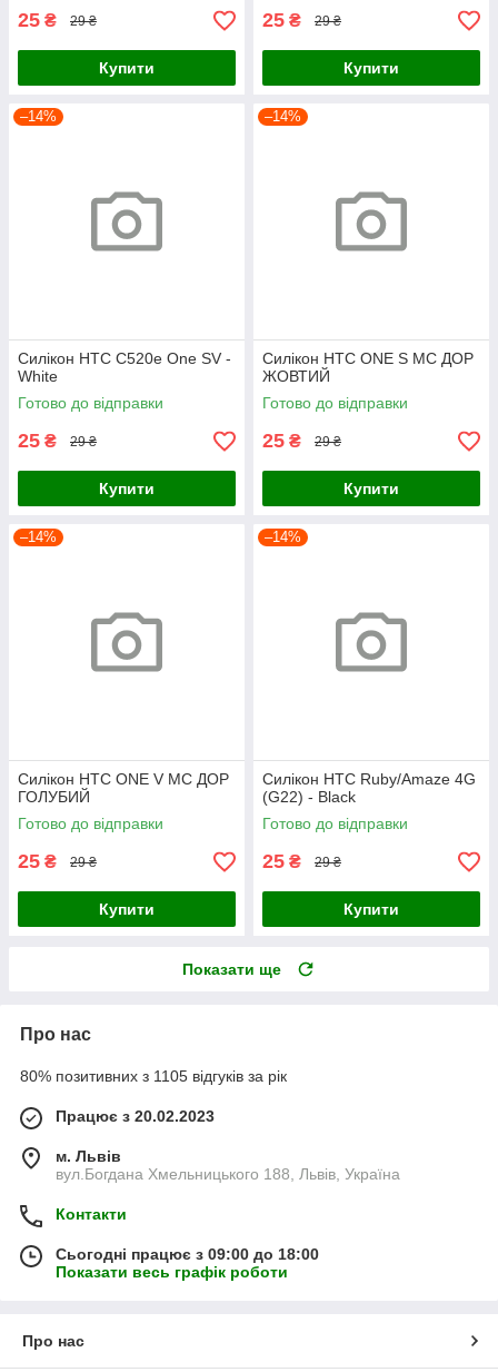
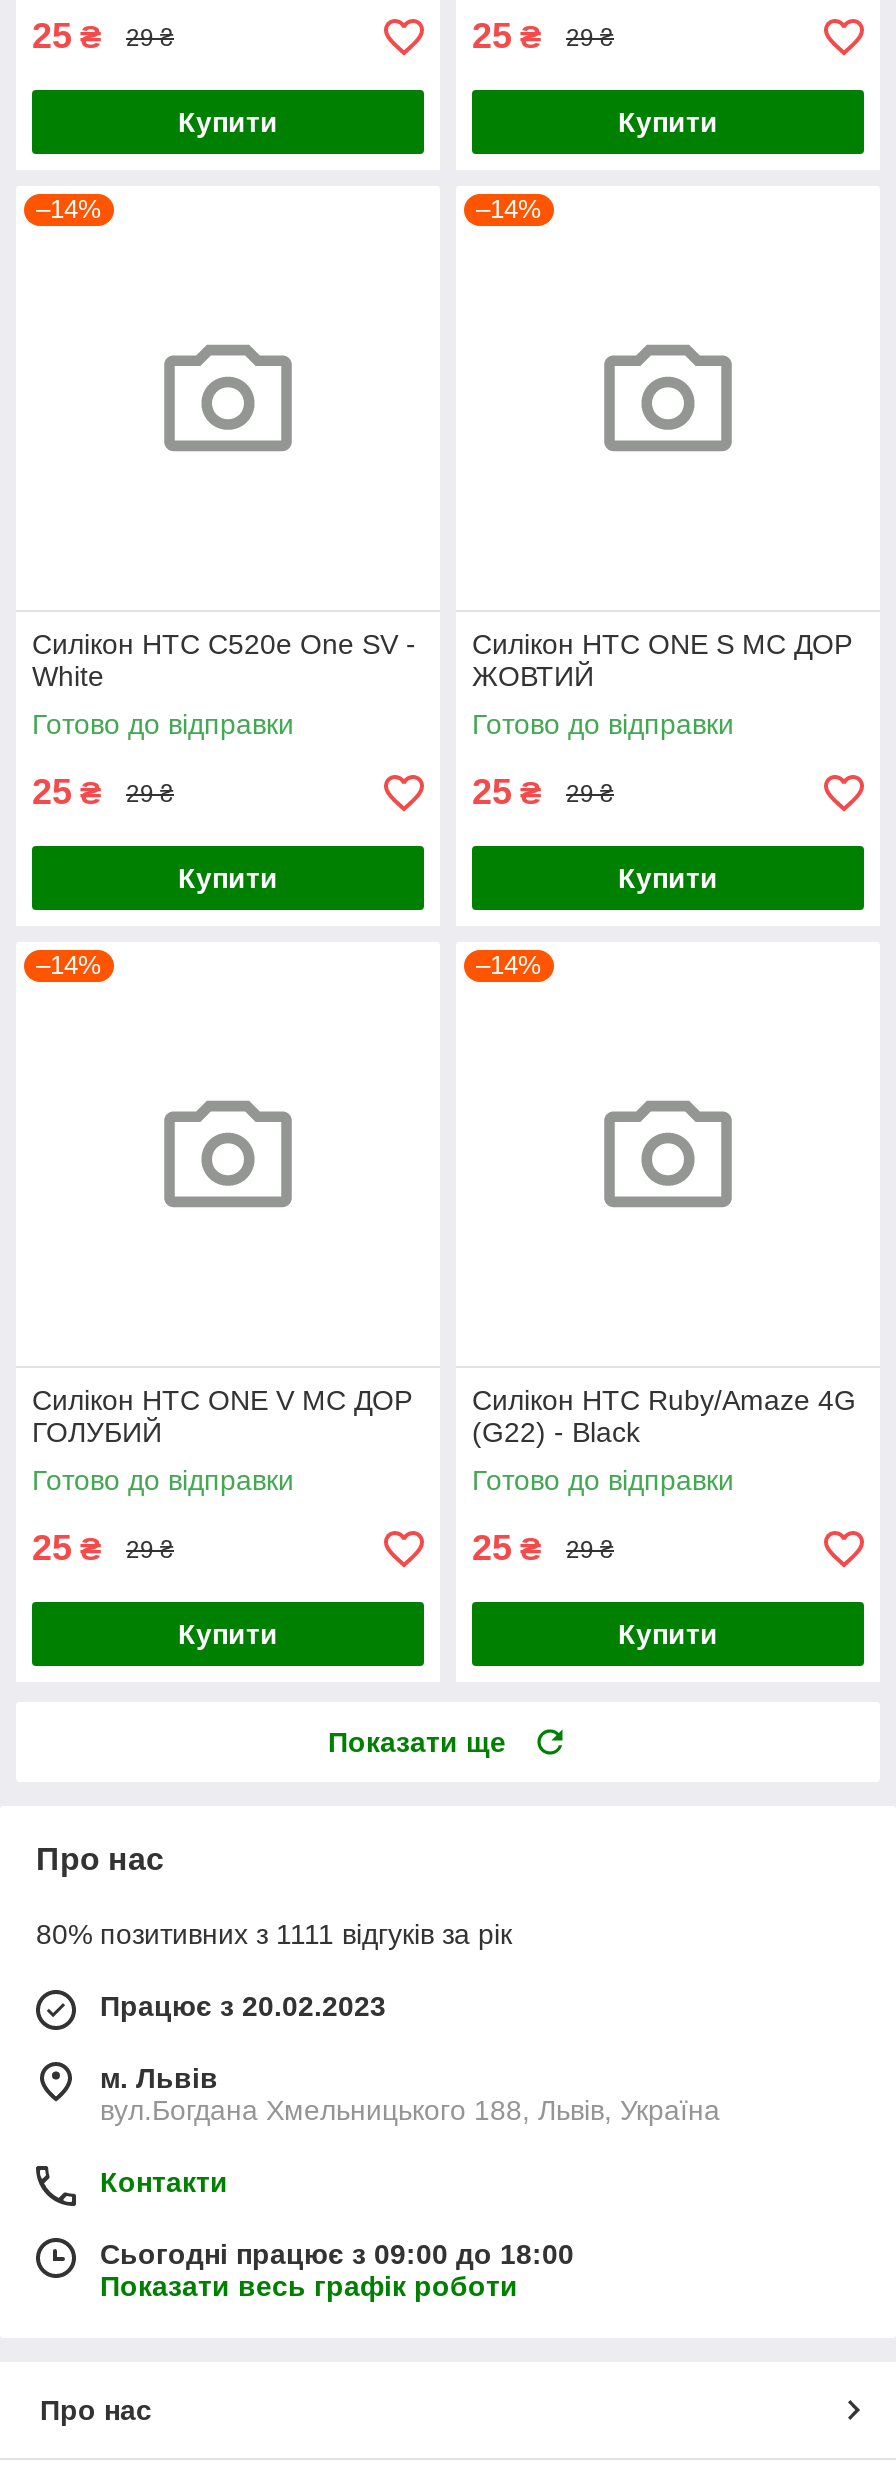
[20,1067,287,1085] 80% позитивних з 1105 відгуків за рік -> [36,1918,512,1950] 80% позитивних з 1111 відгуків за рік

